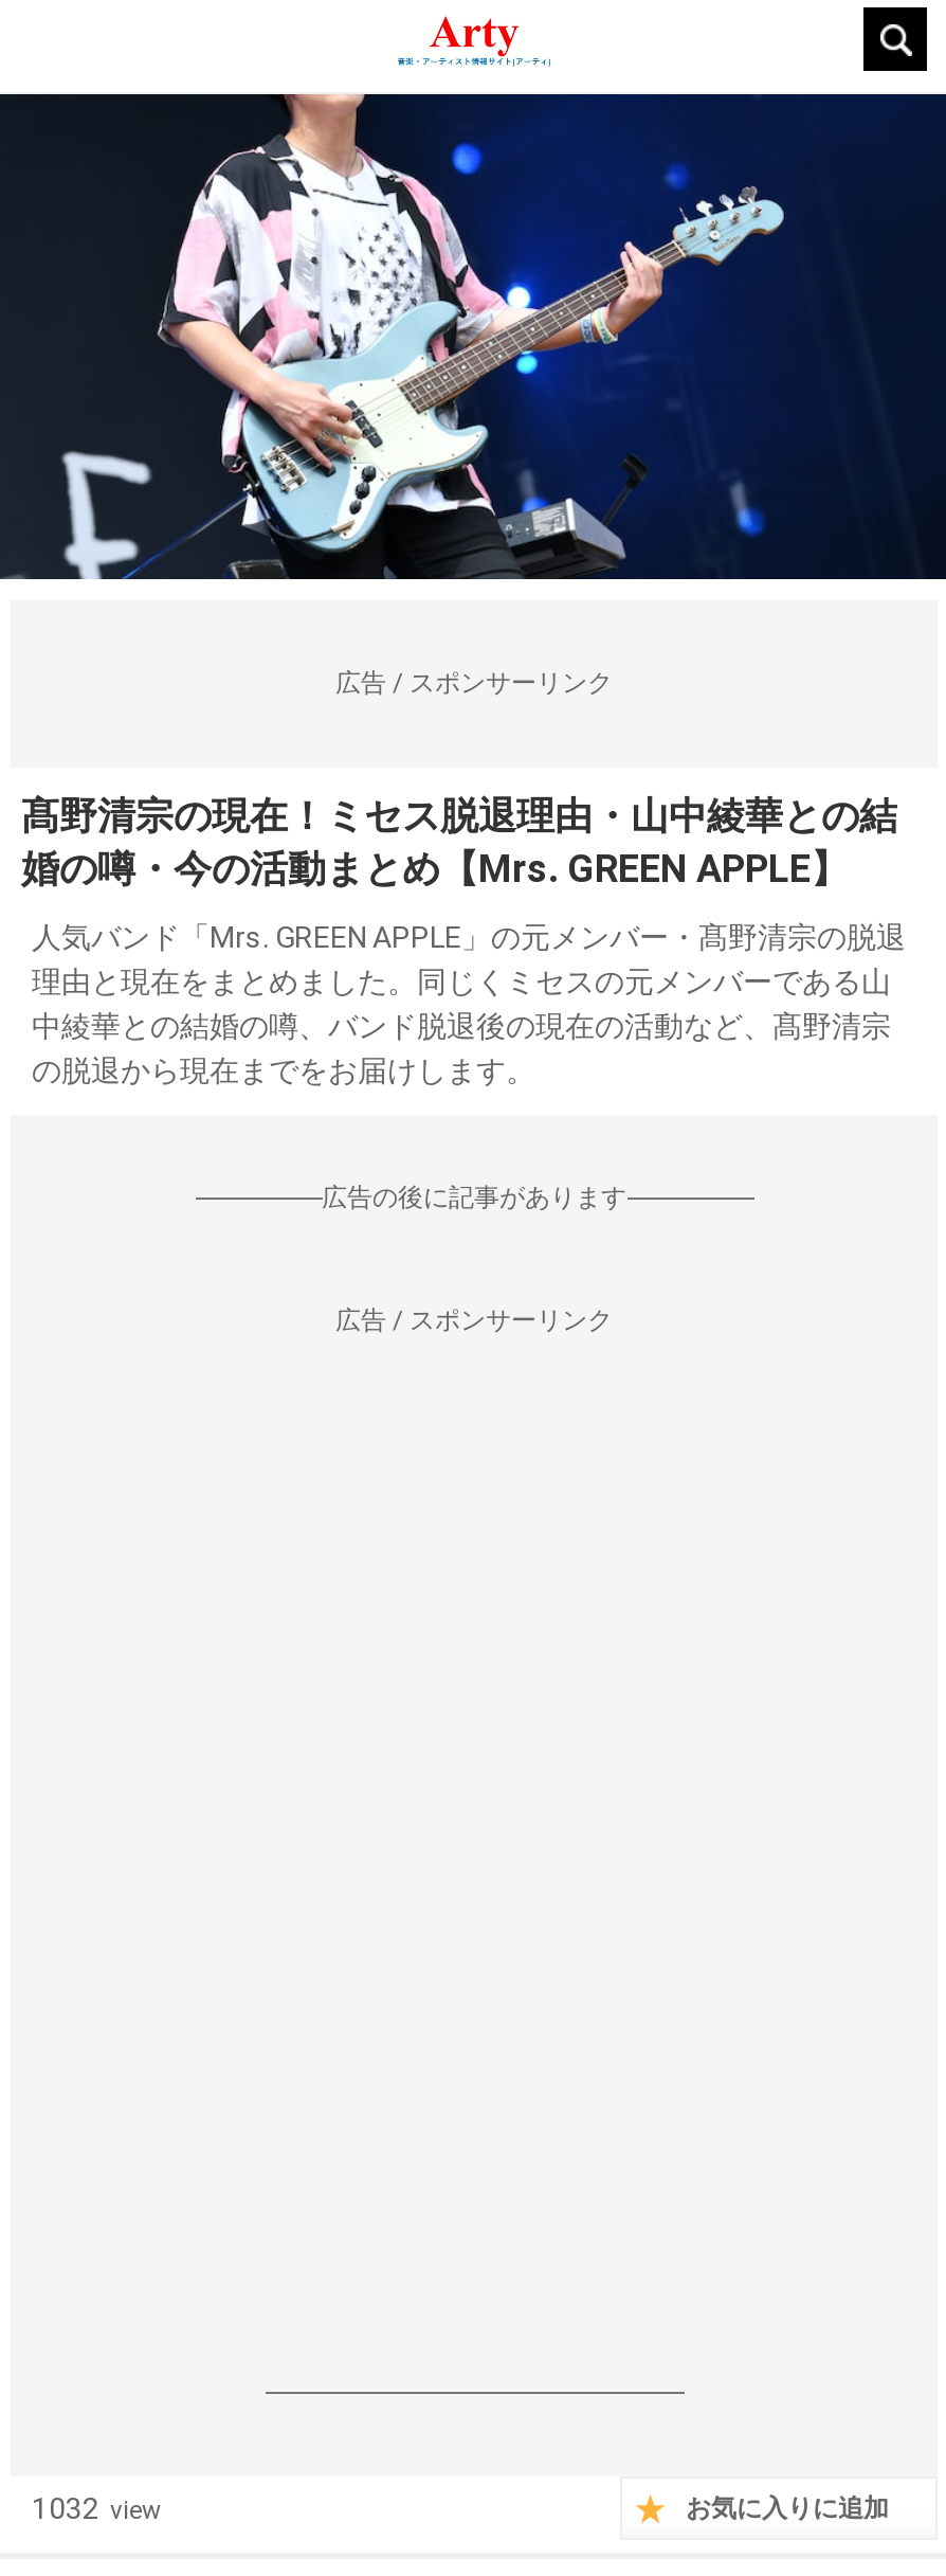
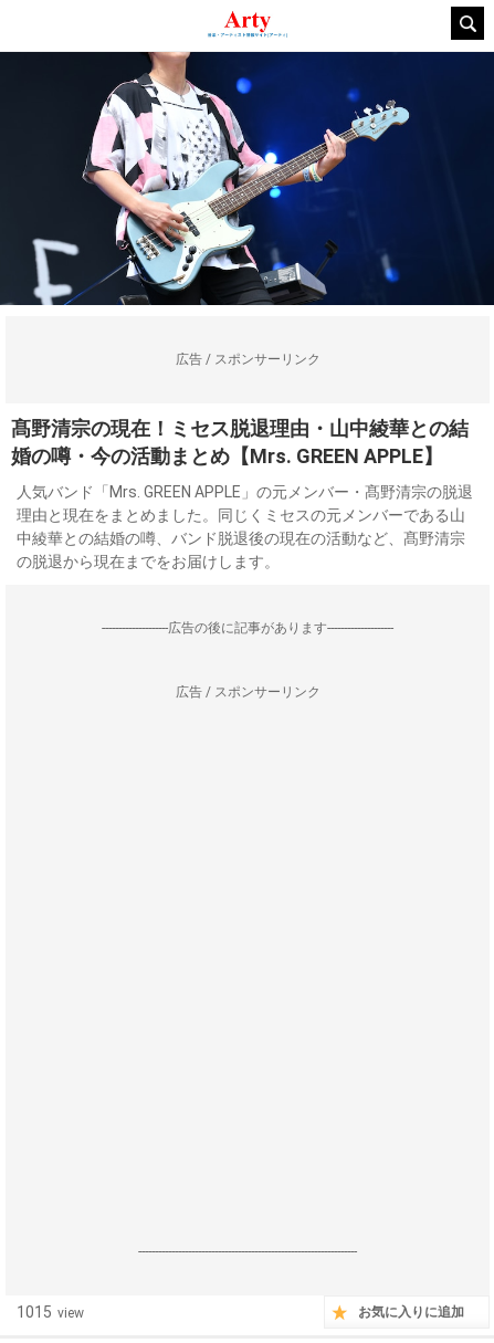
[32,2491,161,2525] 1032 view -> [17,1303,84,1321] 1015 view

